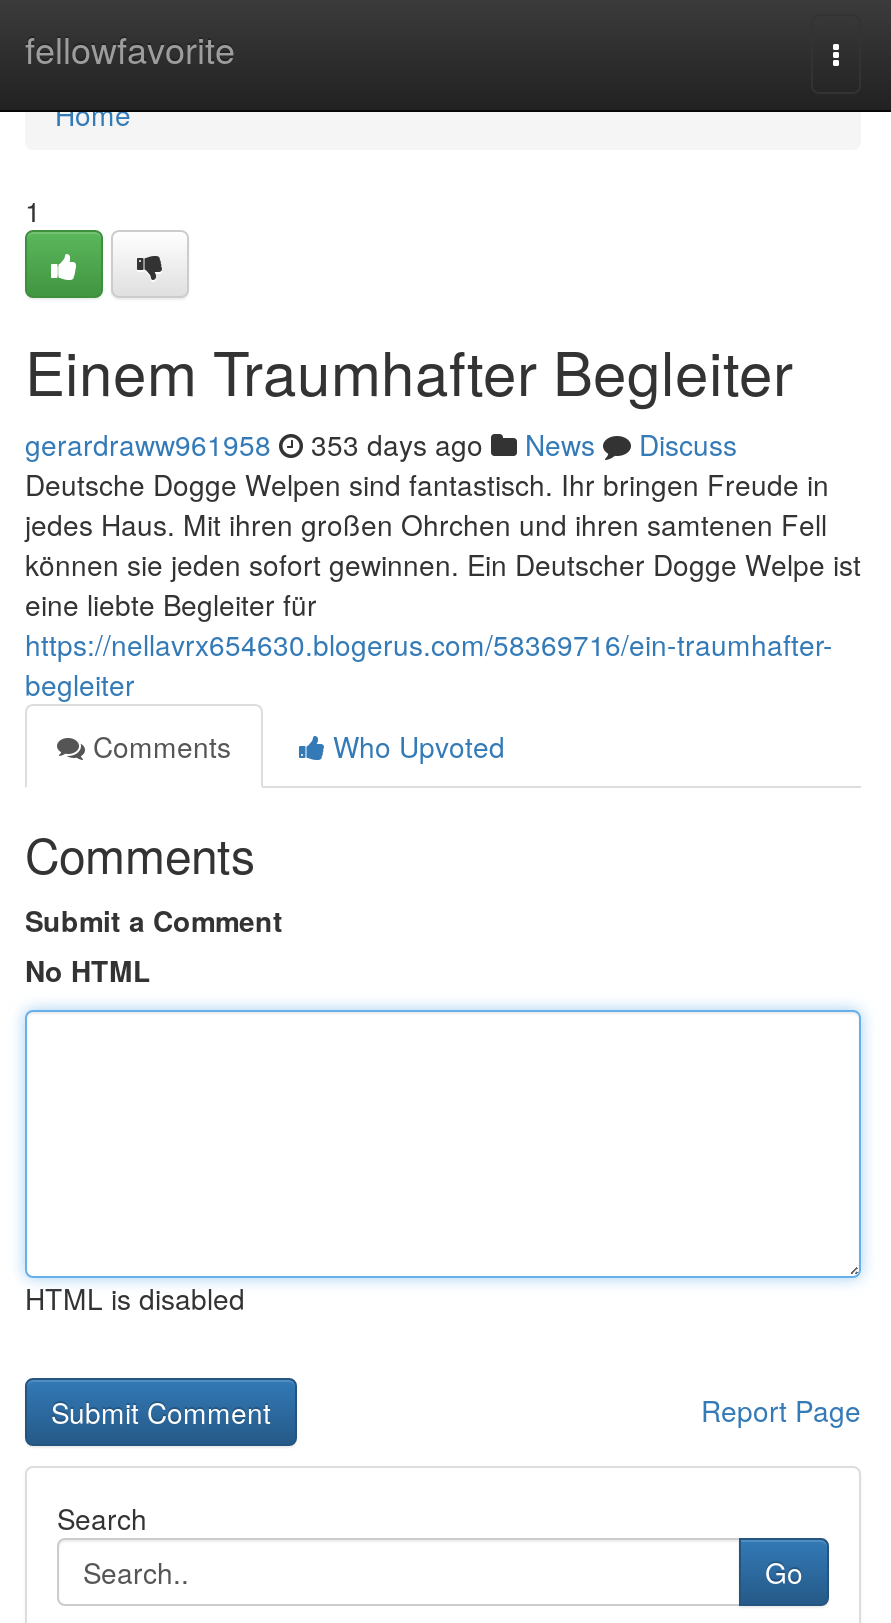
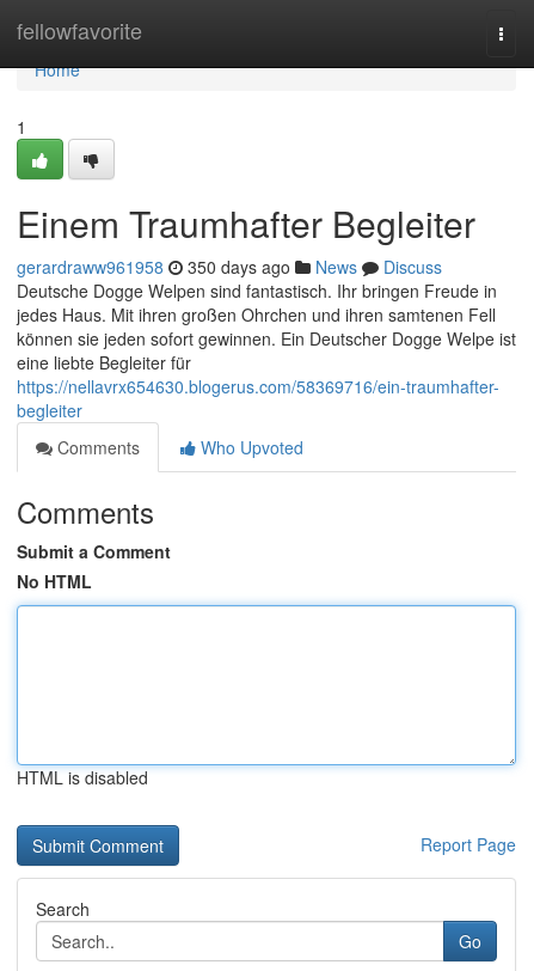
[25,424,737,464] gerardraww961958 353 days ago News Discuss -> [17,255,442,279] gerardraww961958 350 days ago News Discuss

